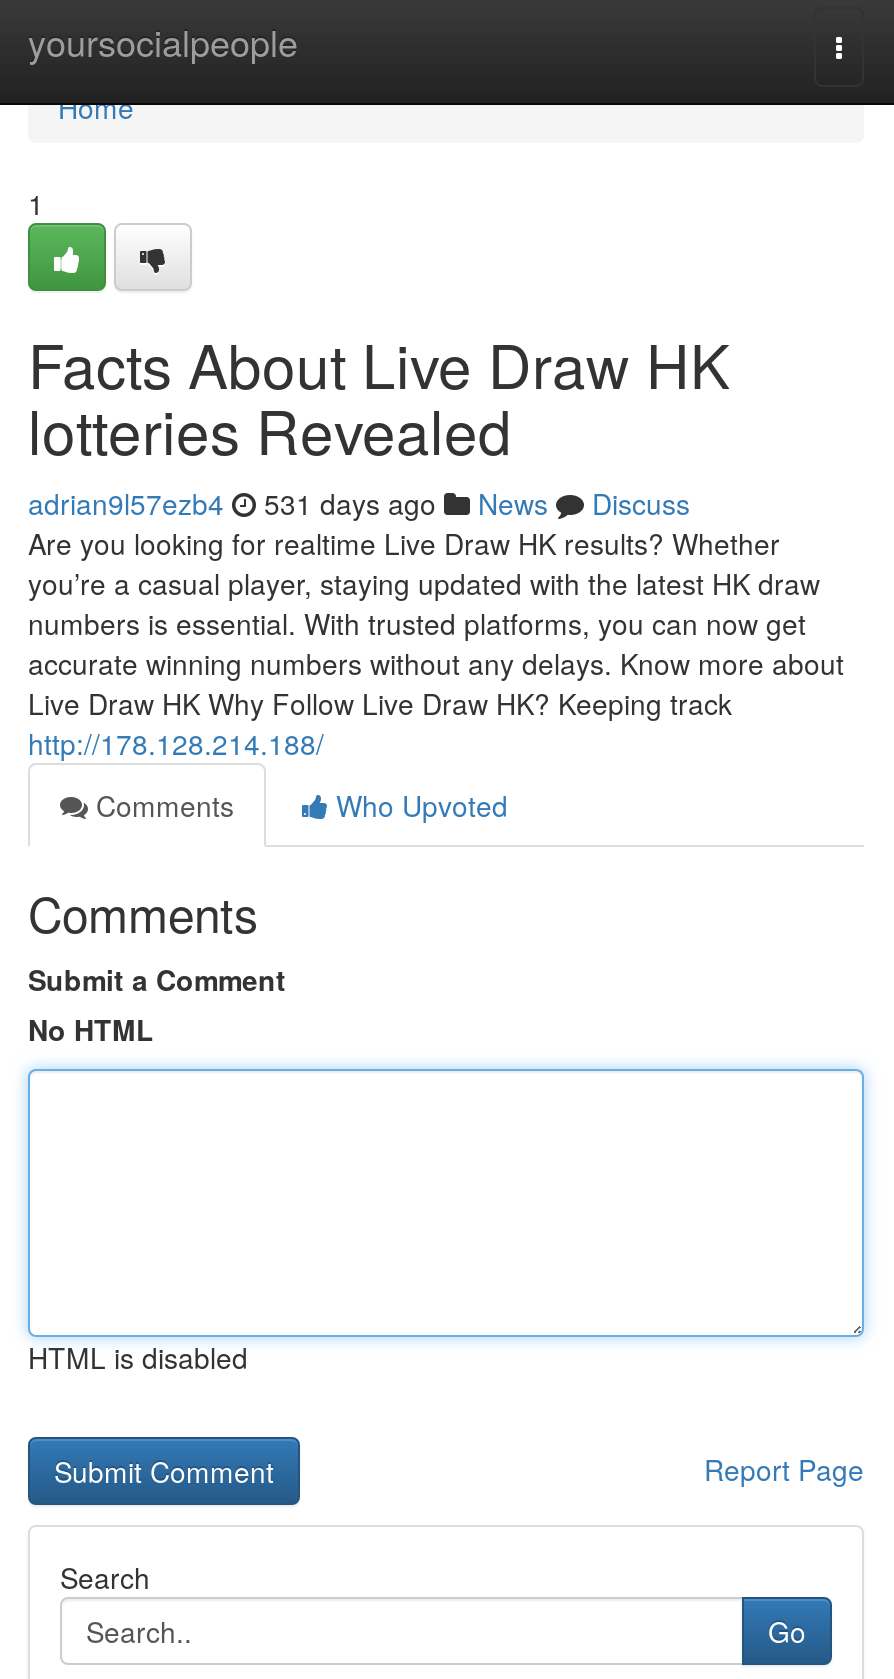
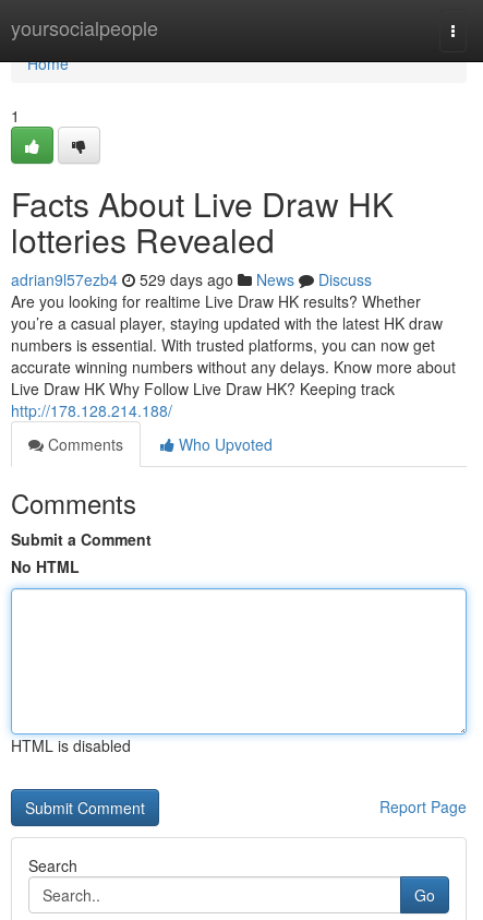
[28,483,690,523] adrian9l57ezb4 531 days ago News Discuss -> [11,268,372,290] adrian9l57ezb4 529 days ago News Discuss

